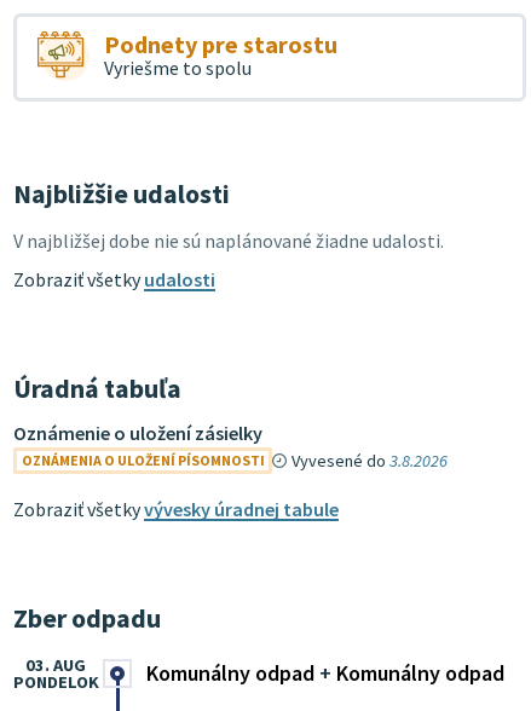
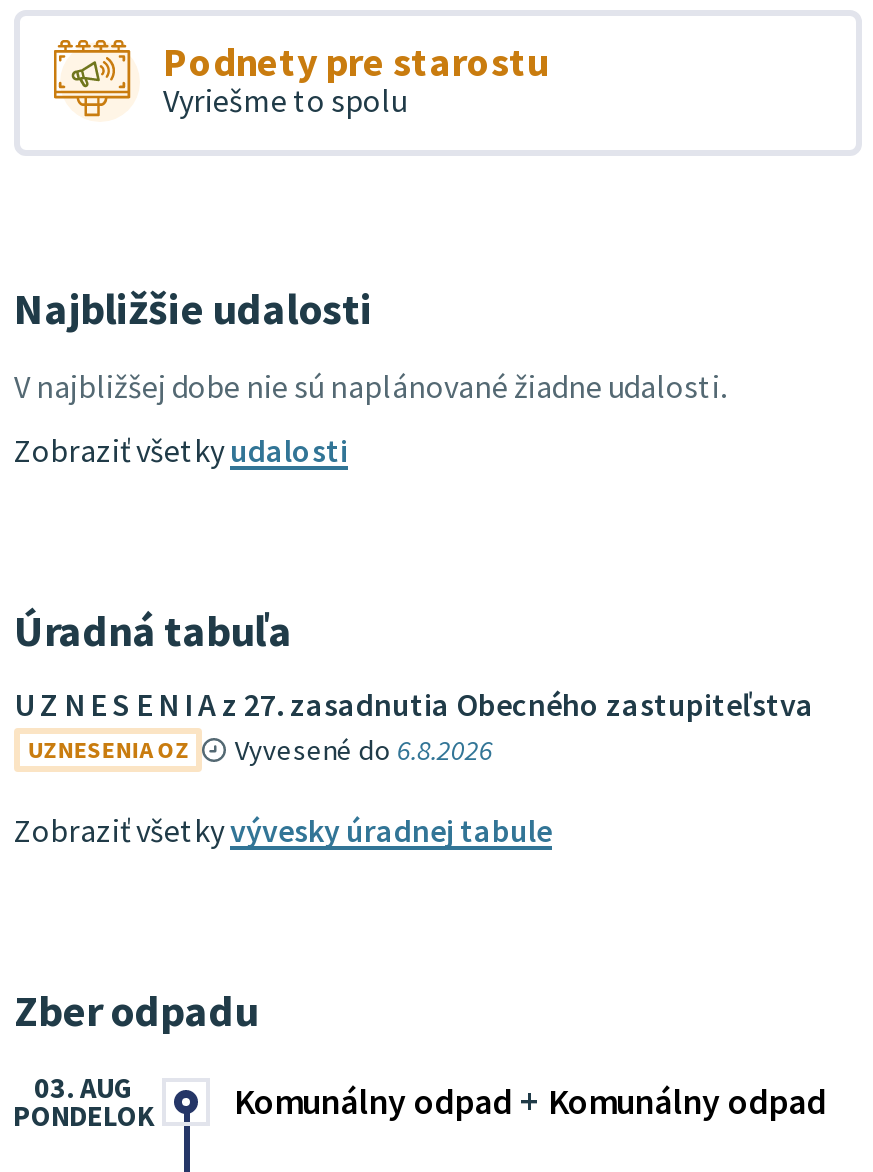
[13,420,448,471] Oznámenie o uložení zásielky | OZNÁMENIA O ULOŽENÍ PÍSOMNOSTI | Vyvesené do 3.8.2026 -> [14,683,814,767] U Z N E S E N I A z 27. zasadnutia Obecného zastupiteľstva | UZNESENIA OZ | Vyvesené do 6.8.2026

